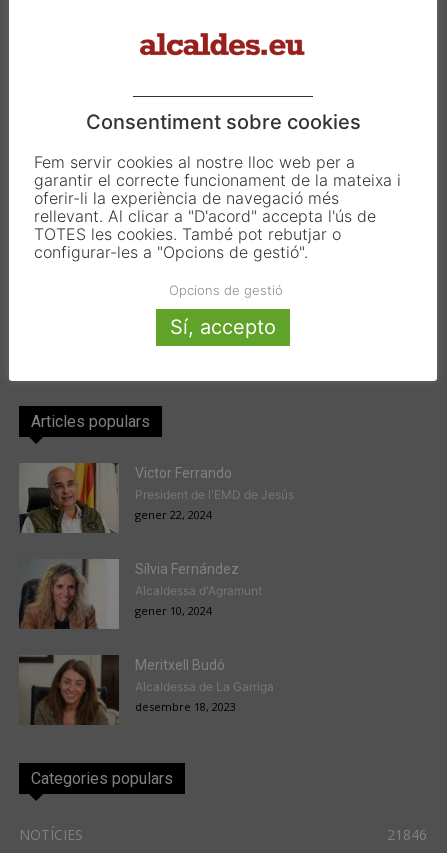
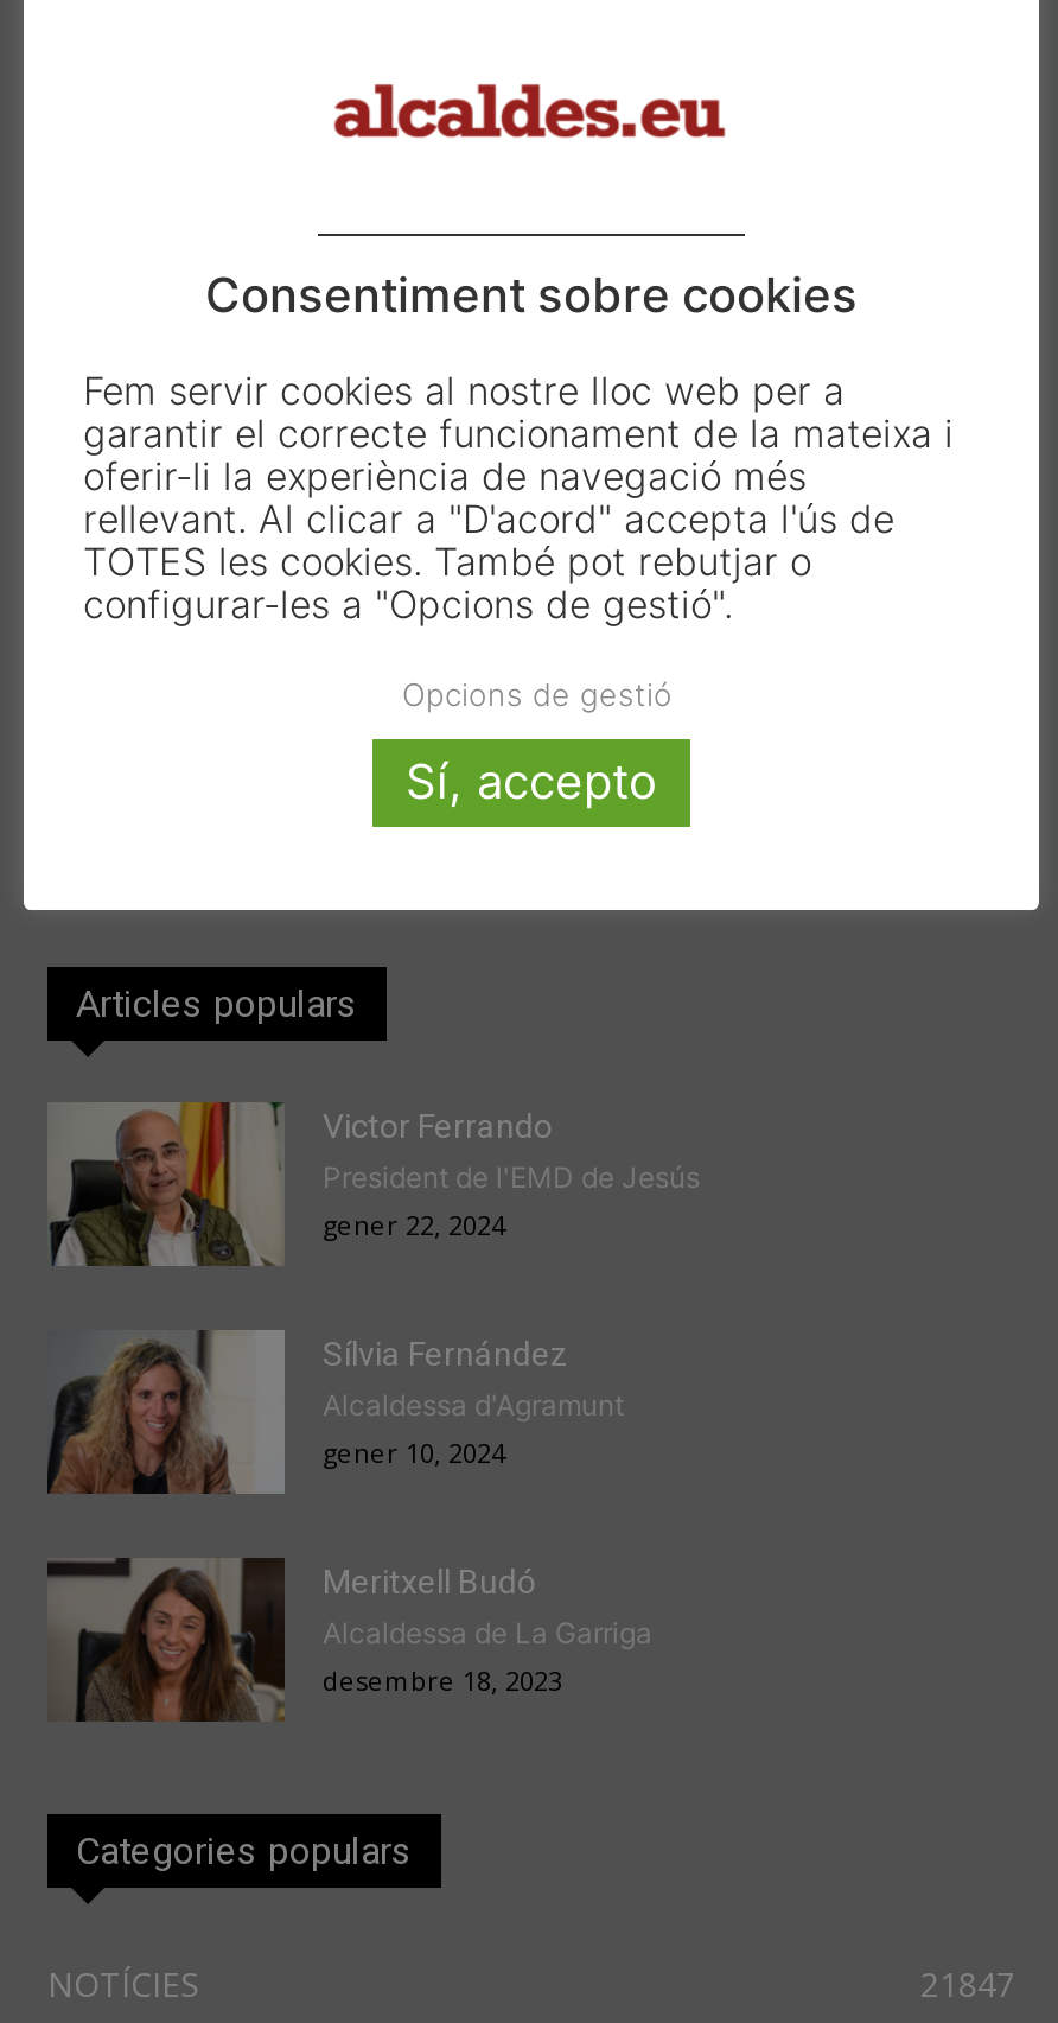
[387,825,427,844] 21846 -> [920,1962,1015,2008] 21847

